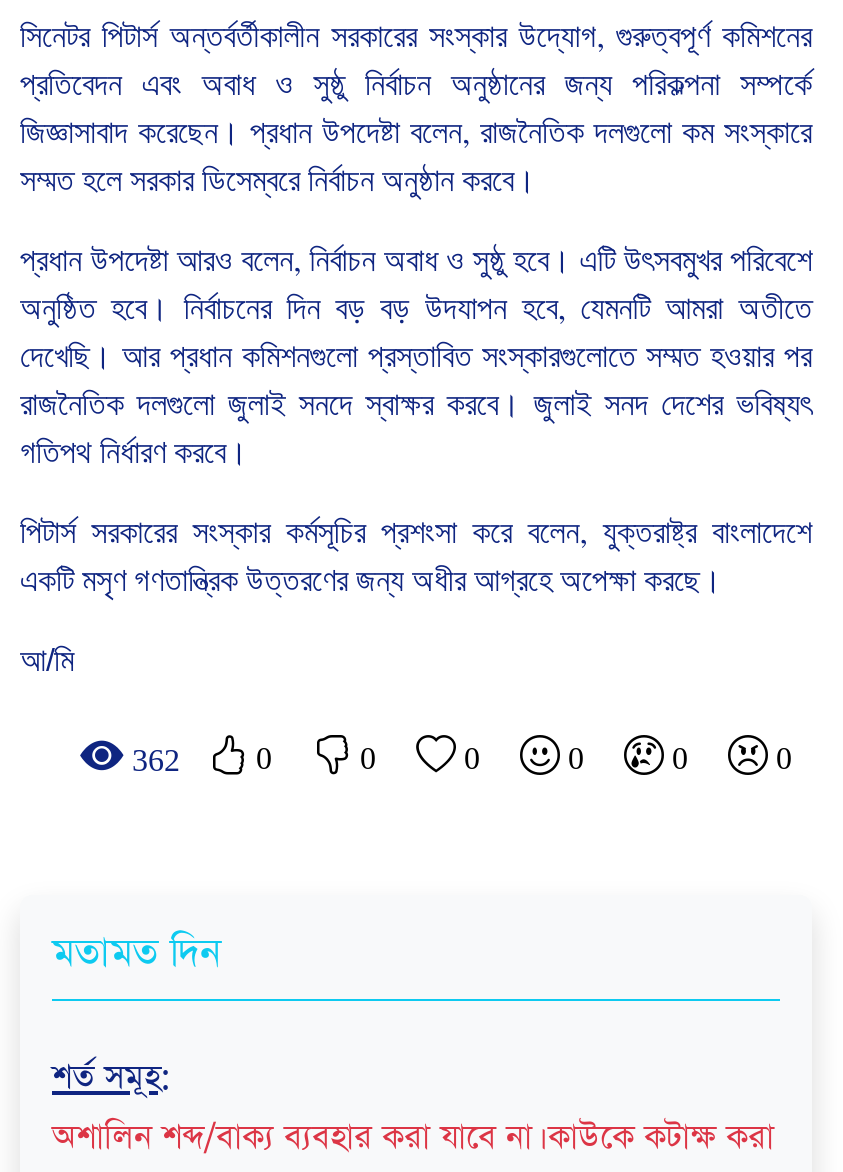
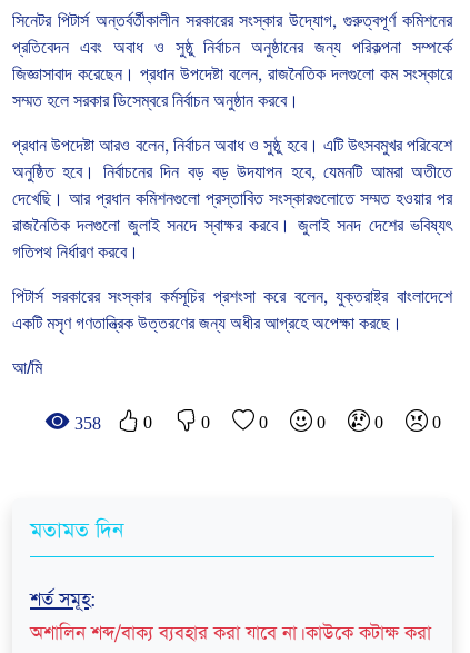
[132,741,272,781] 362 0 -> [74,413,152,435] 358 0

